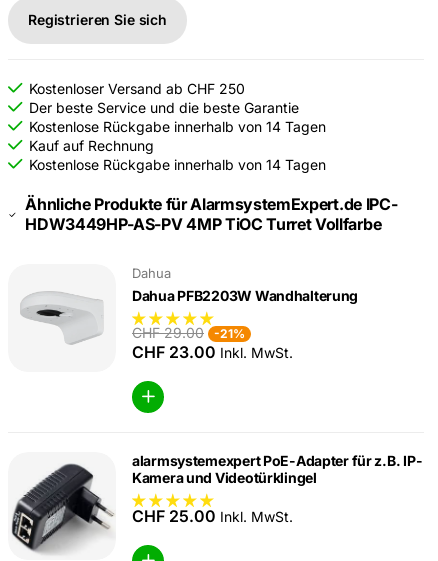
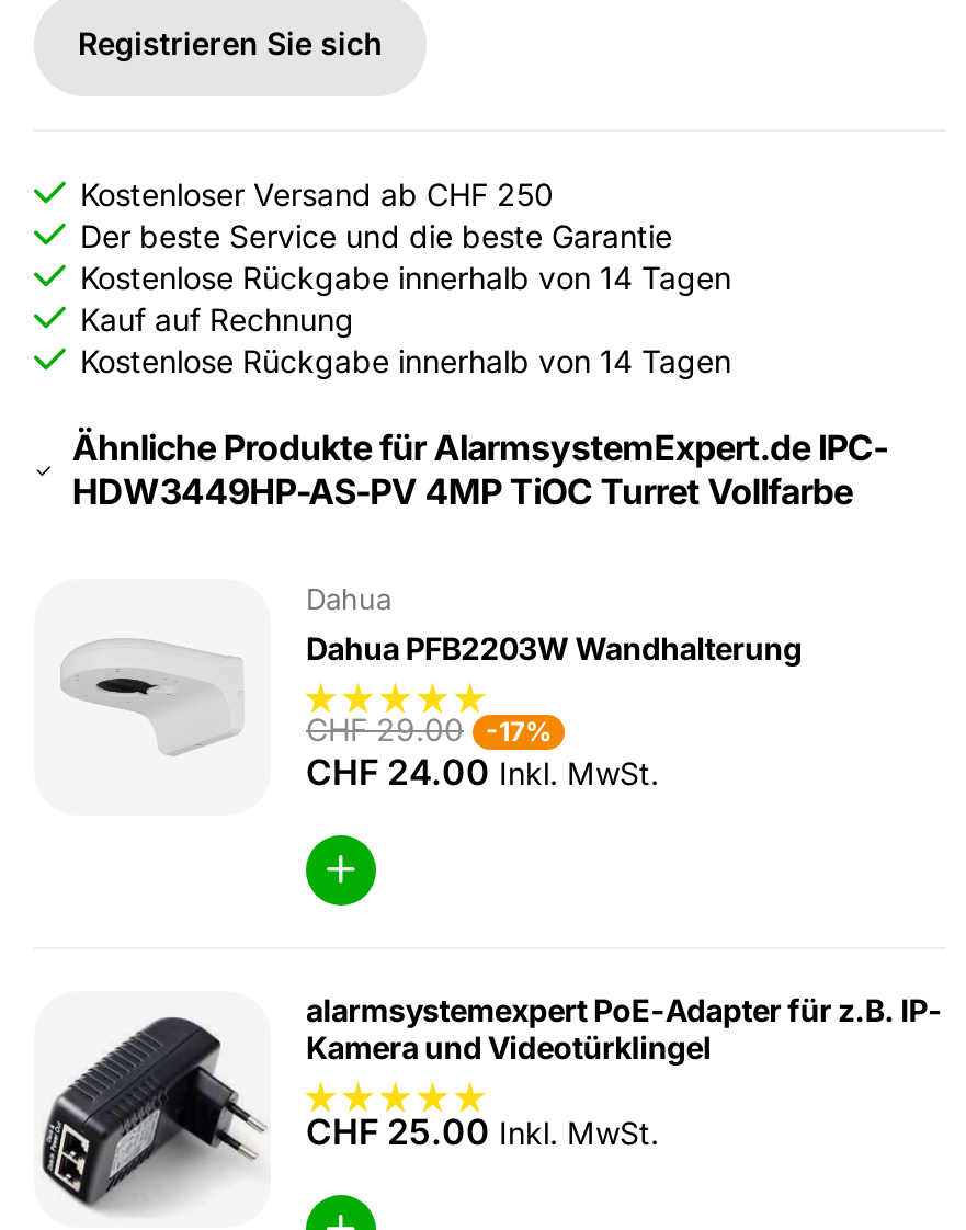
[132,324,245,341] CHF 29.00 -21% -> [306,709,552,747] CHF 29.00 -17%
[132,342,293,362] CHF 23.00Inkl. MwSt. -> [306,749,659,793] CHF 24.00Inkl. MwSt.

